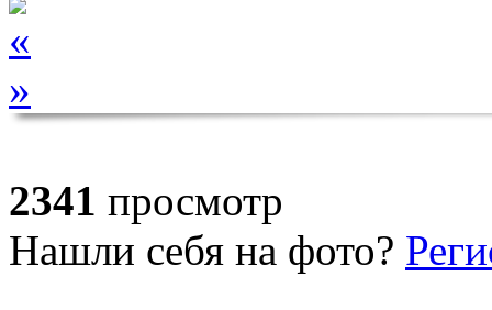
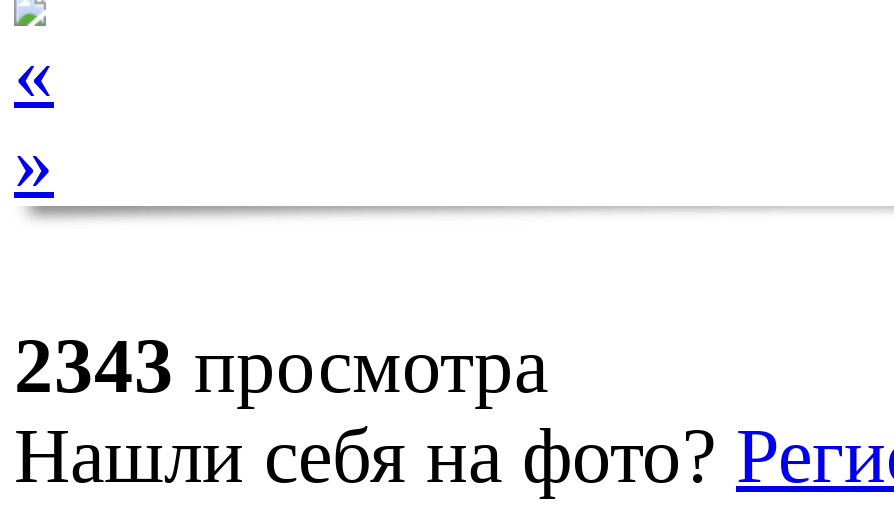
[9,177,283,224] 2341 просмотр -> [14,321,548,407] 2343 просмотра

